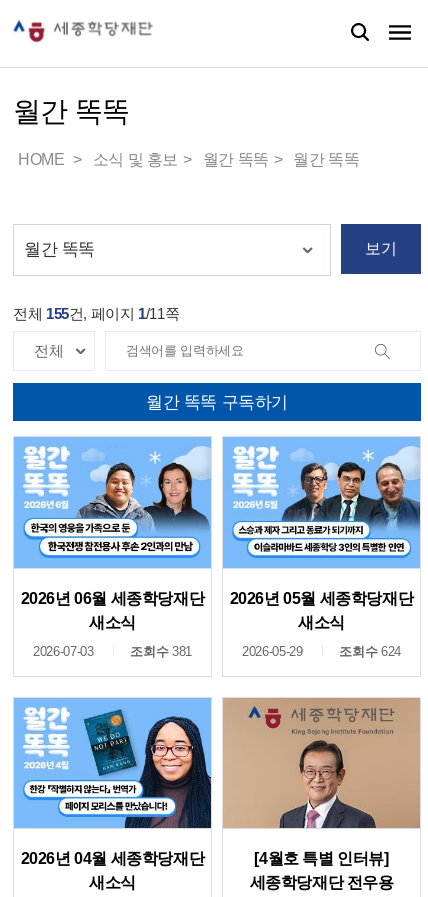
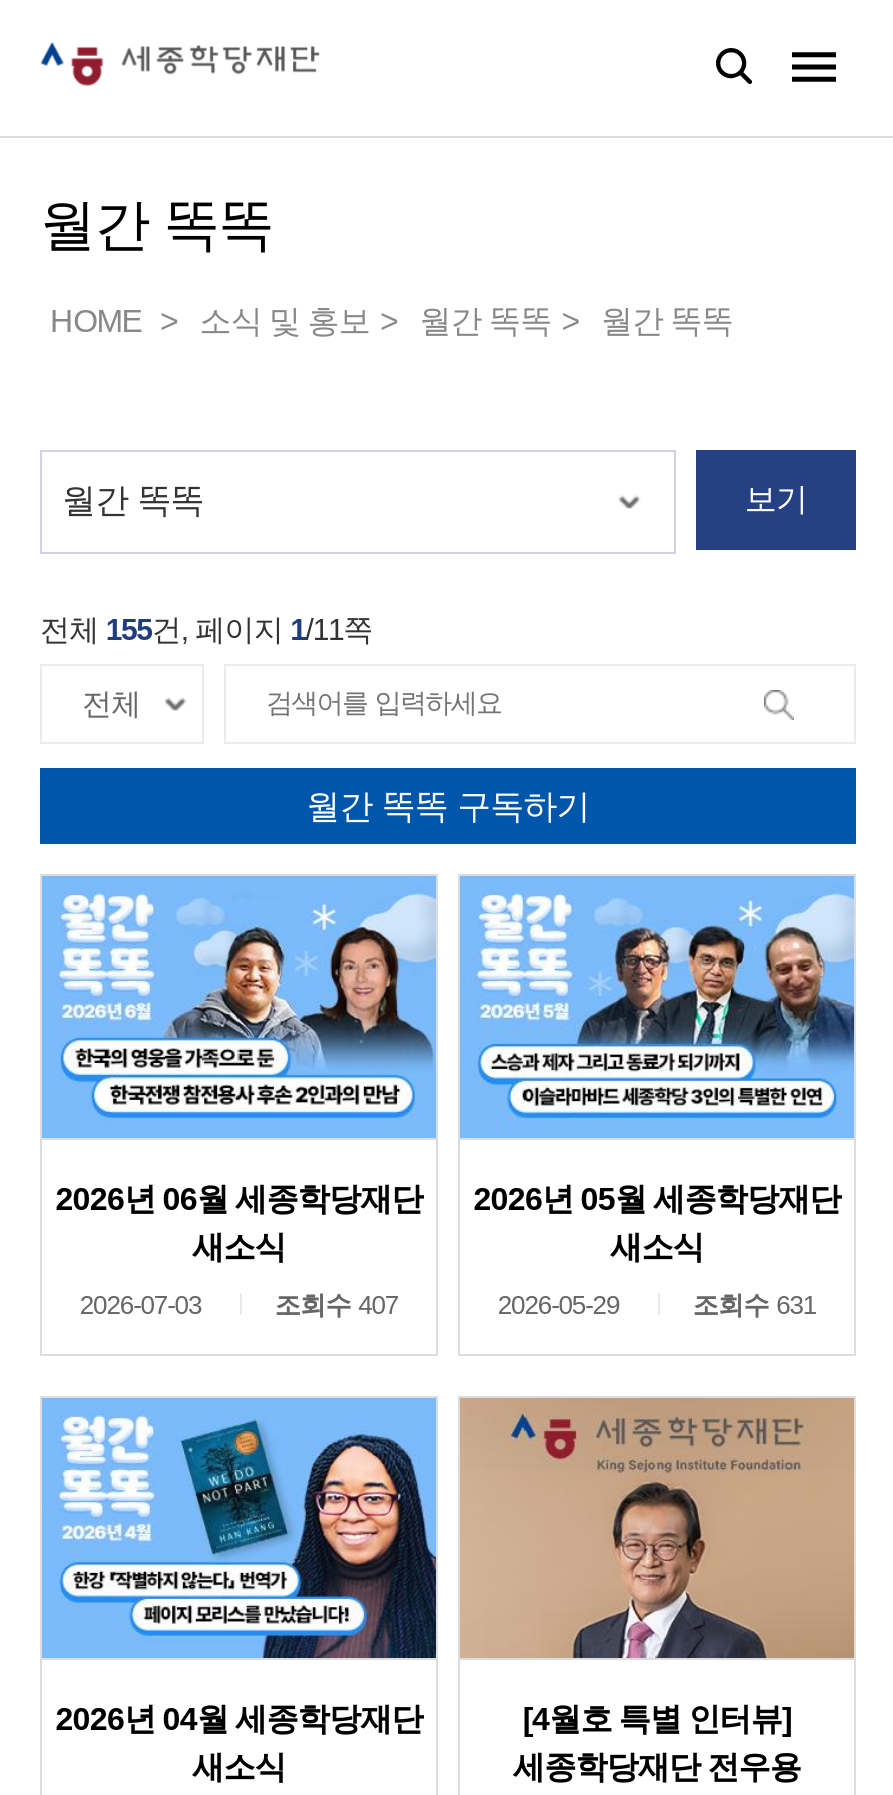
[130,644,192,659] 조회수 381 -> [275,1289,398,1319] 조회수 407
[339,644,401,659] 조회수 624 -> [693,1289,816,1319] 조회수 631

